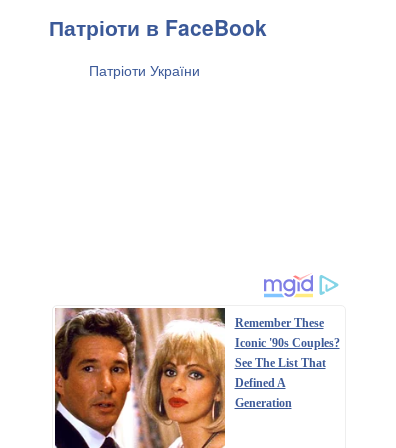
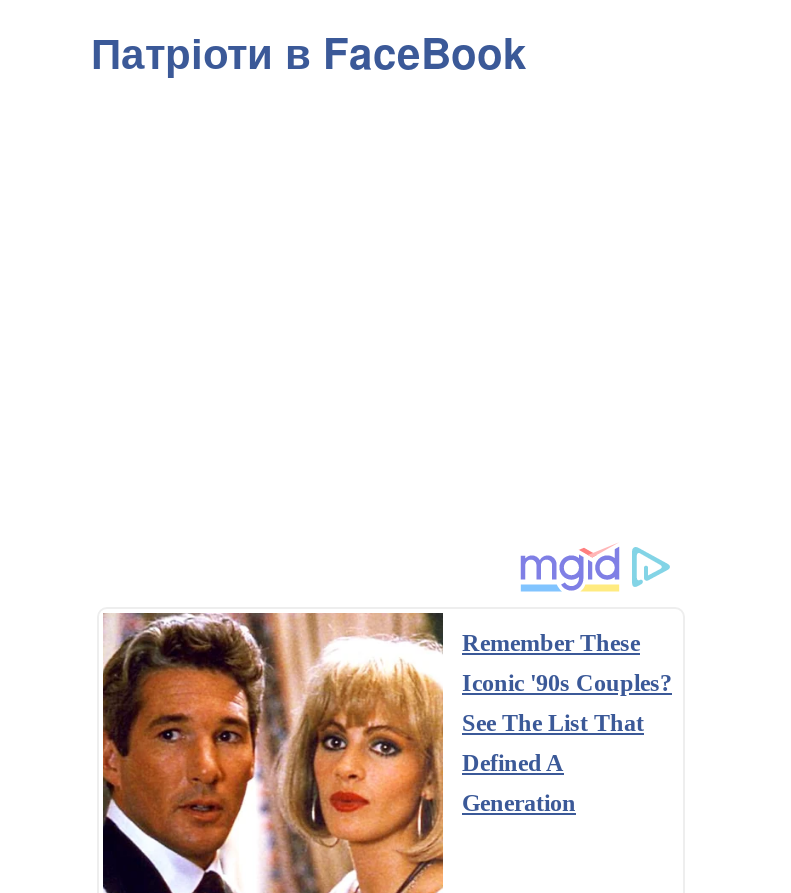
[89,59,200,79] Патріоти України -> none

